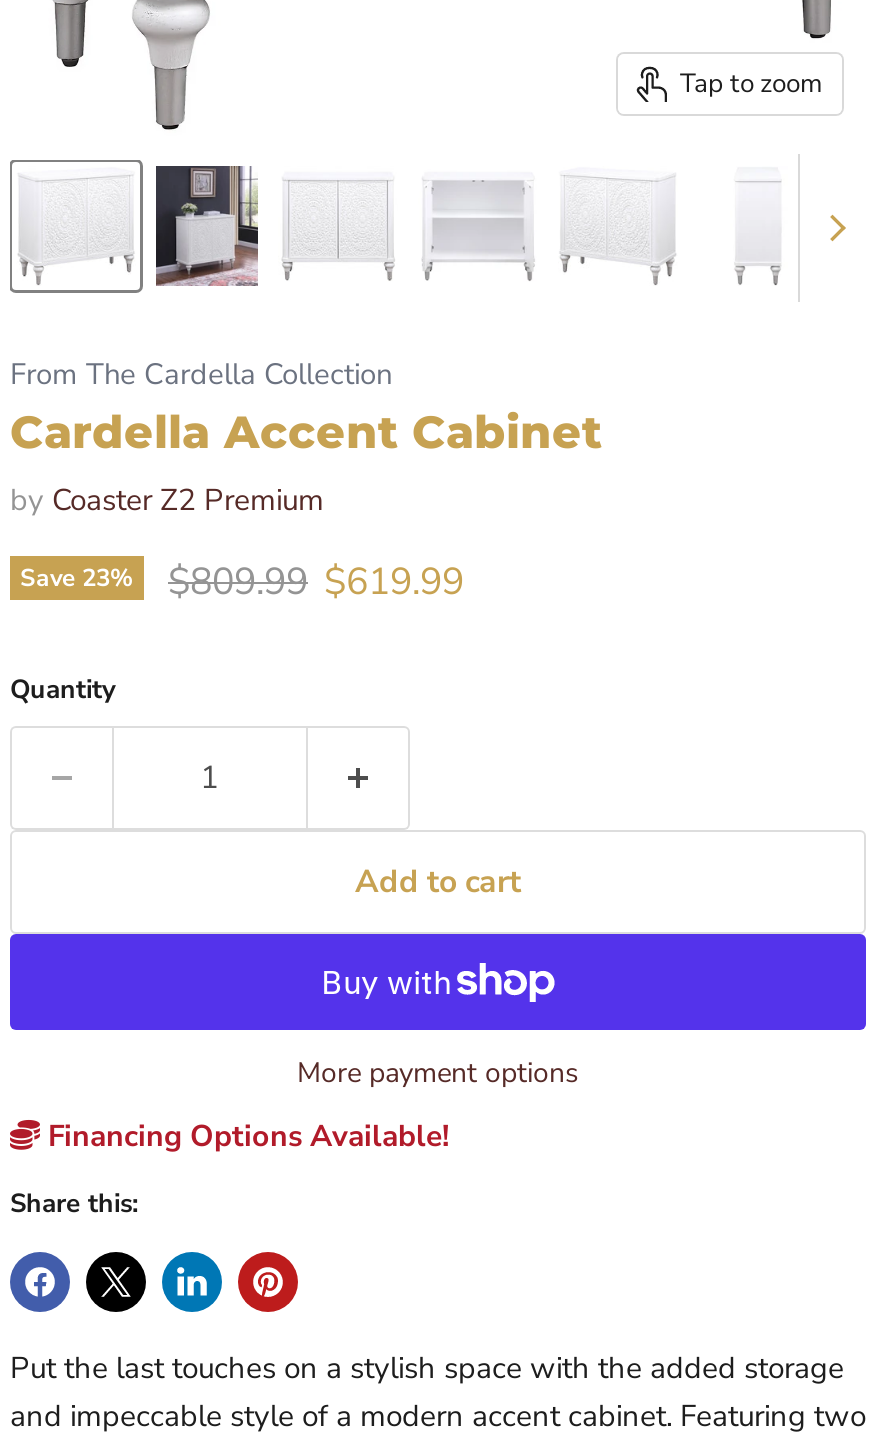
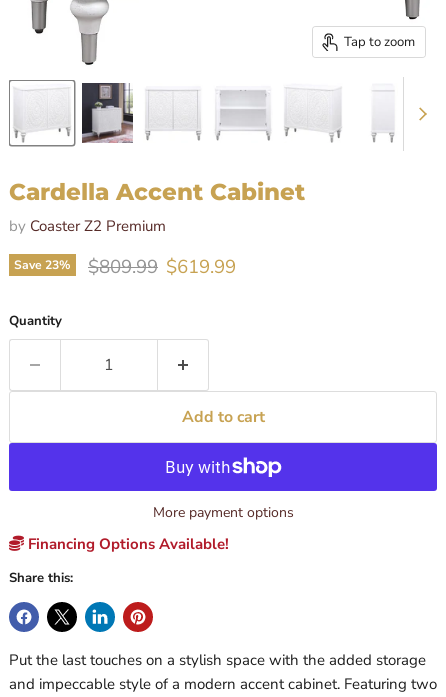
[10,354,392,394] From The Cardella Collection -> none

